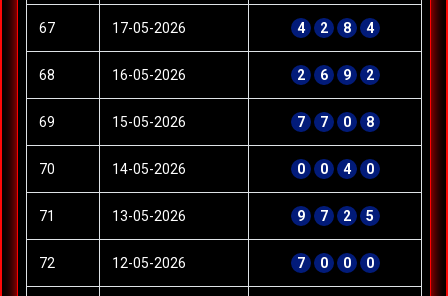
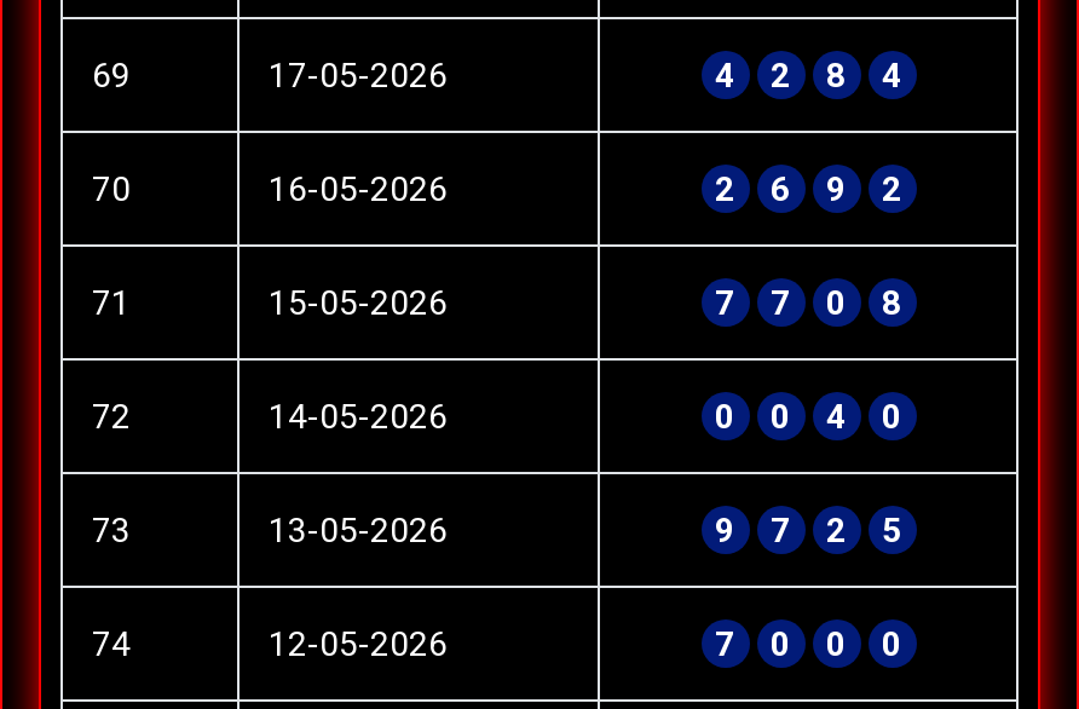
[39,20,55,36] 67 -> [92,57,131,95] 69
[39,67,55,83] 68 -> [92,170,131,209] 70
[39,114,55,130] 69 -> [92,284,131,323] 71
[39,161,55,177] 70 -> [92,398,131,437] 72
[39,208,55,224] 71 -> [92,512,131,550] 73
[39,255,55,271] 72 -> [92,625,131,664] 74

